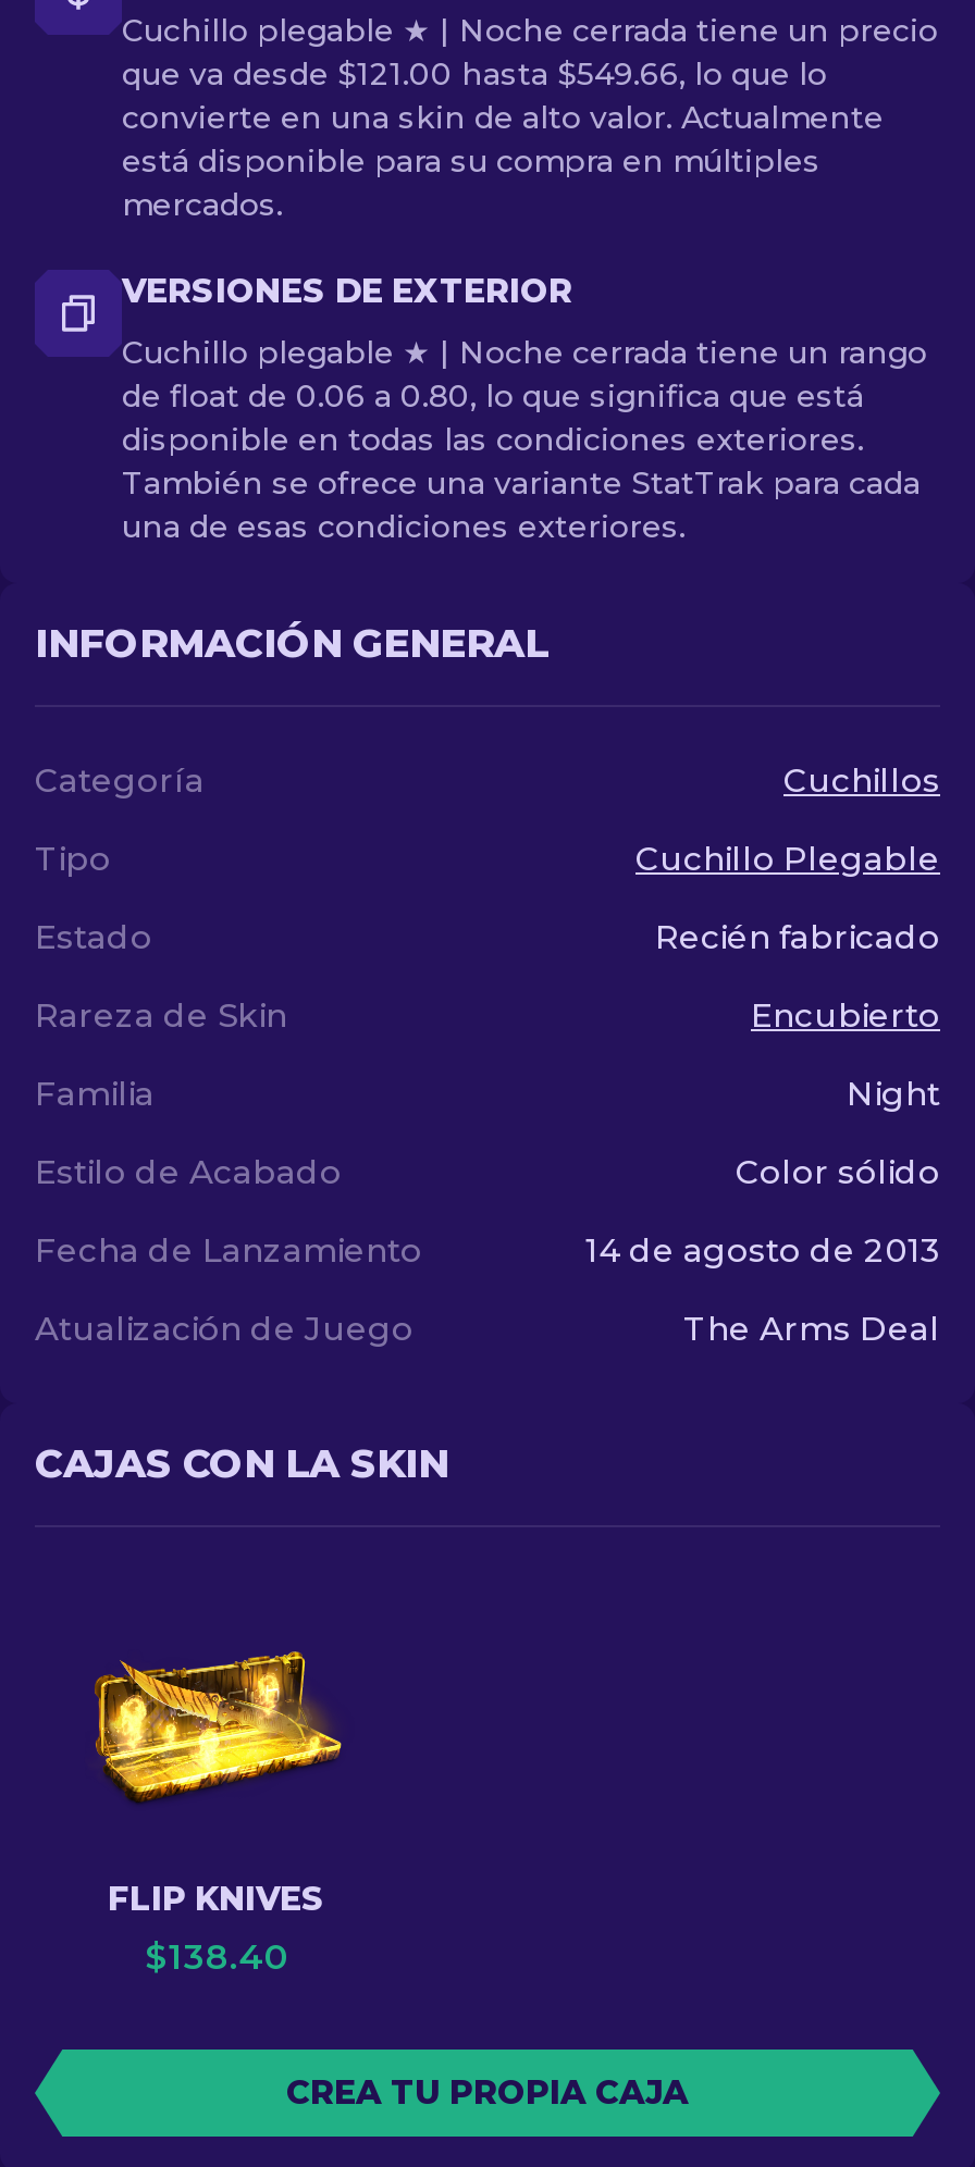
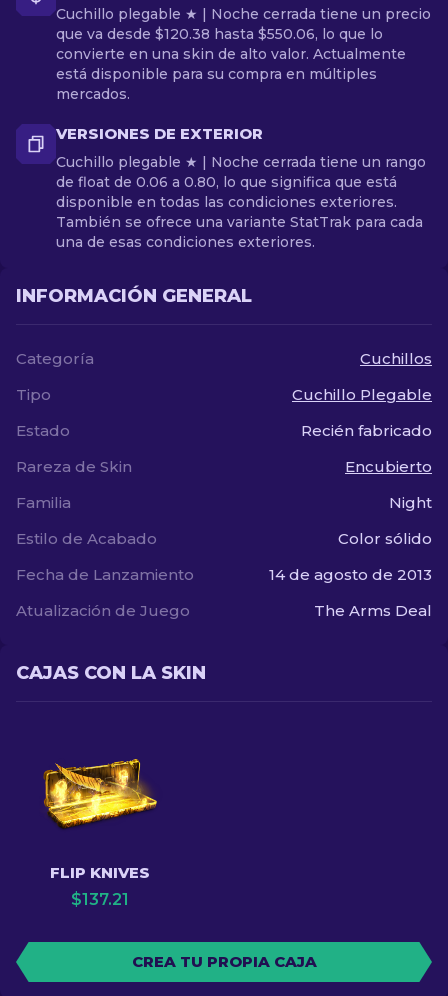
[122,54,827,94] que va desde $121.00 hasta $549.66, lo que lo -> [56,25,383,43] que va desde $120.38 hasta $550.06, lo que lo
[145,1936,288,1978] $138.40 -> [70,890,128,909] $137.21

